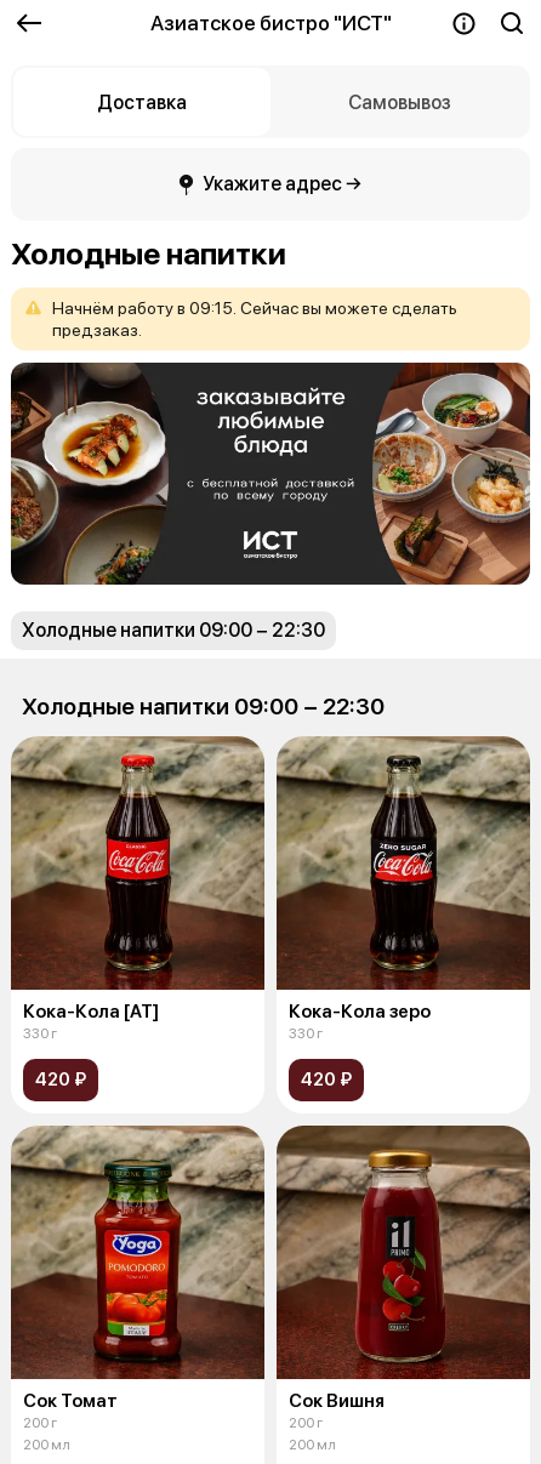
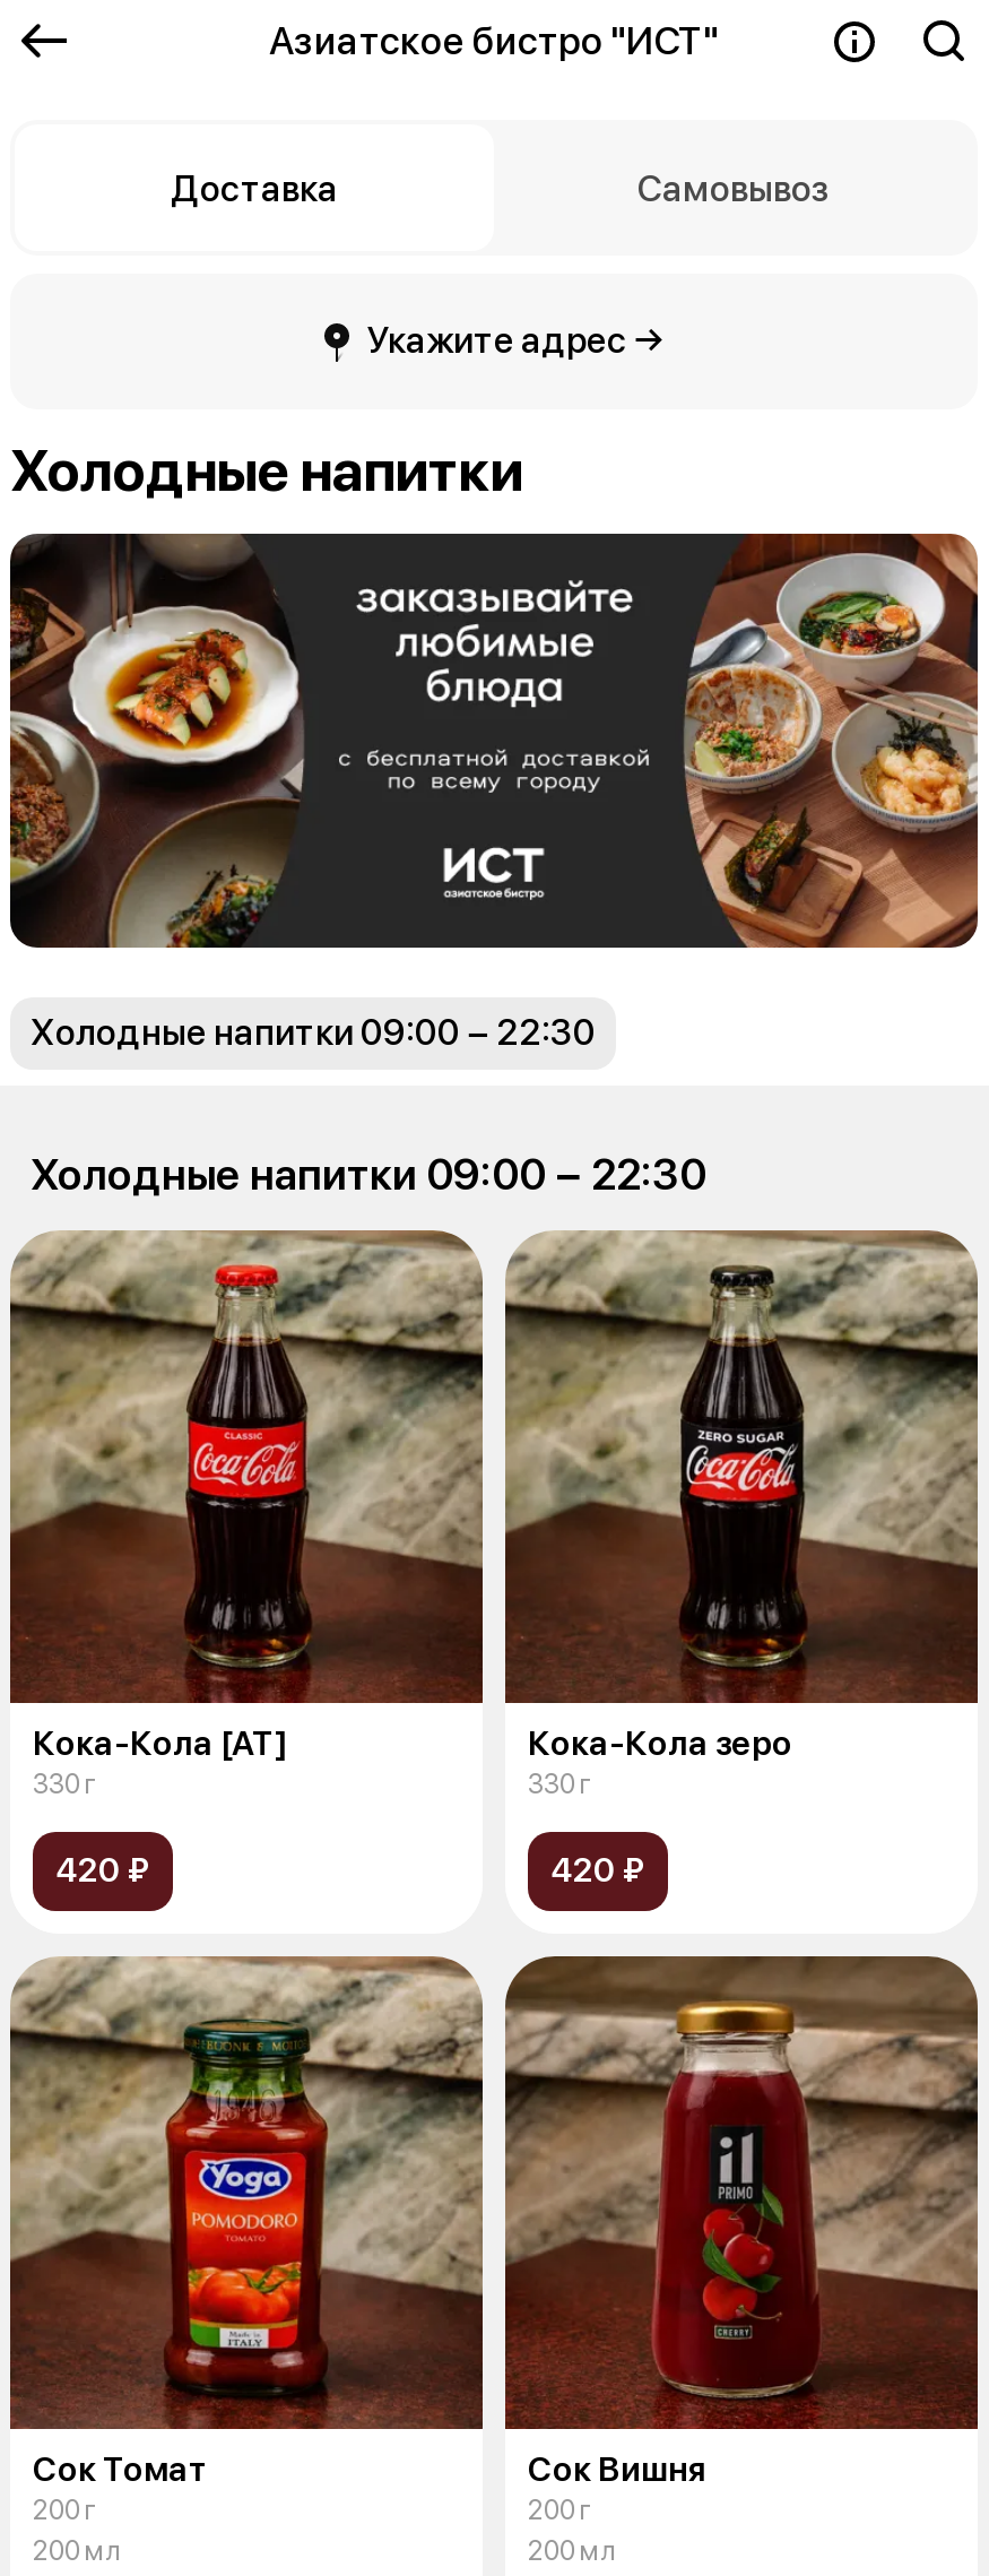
[52,298,457,340] Начнём работу в 09:15. Сейчас вы можете сделать | предзаказ. -> none

